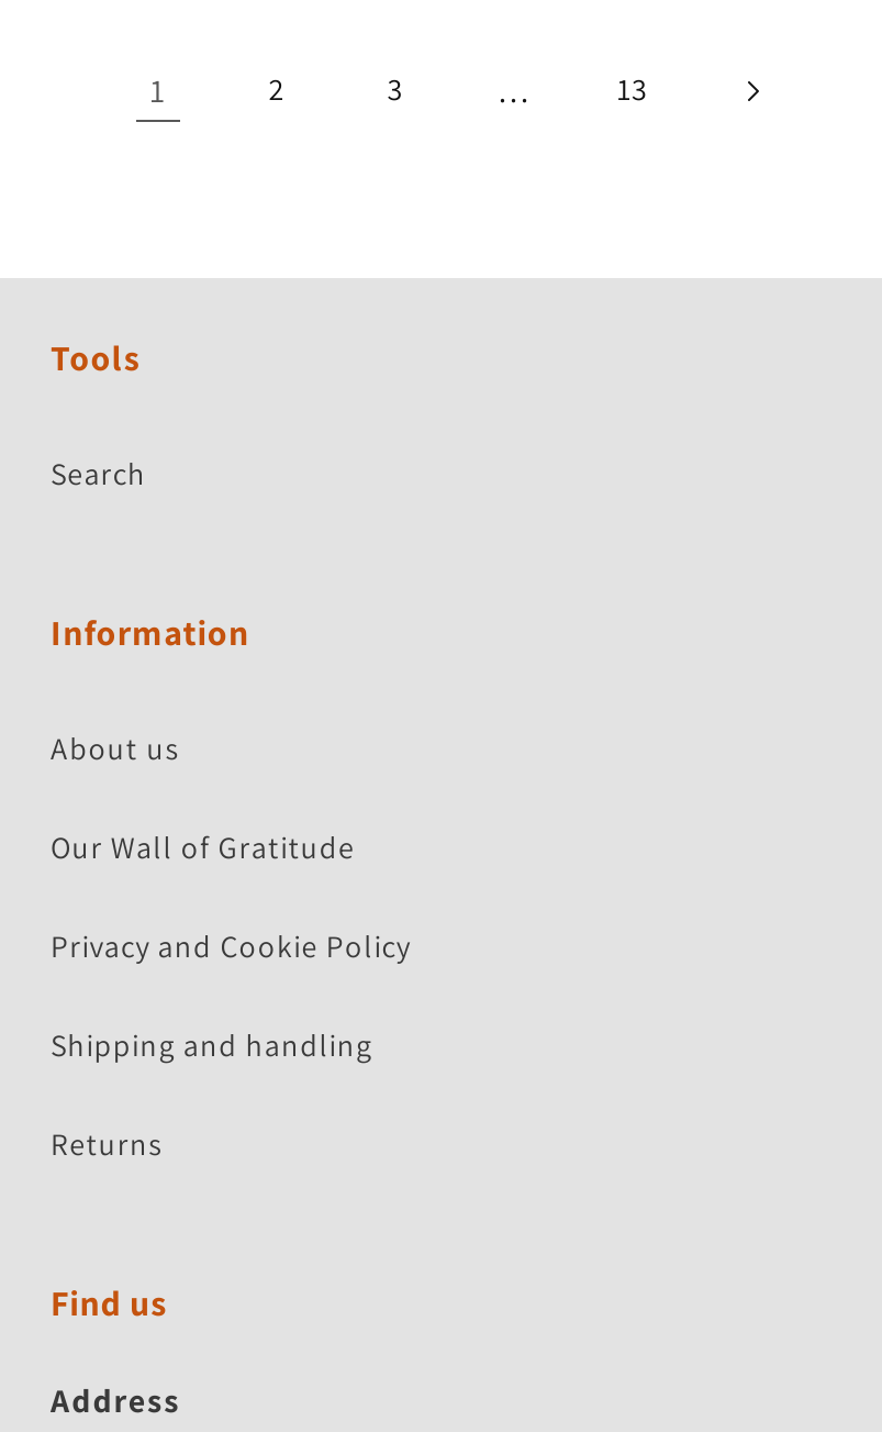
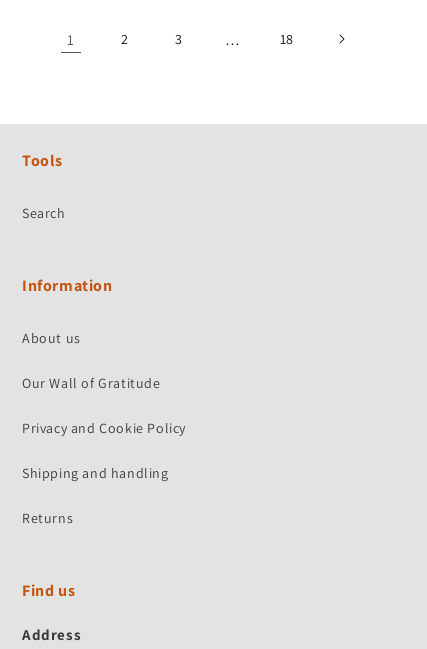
[617,69,648,109] 13 -> [280,29,294,47] 18

